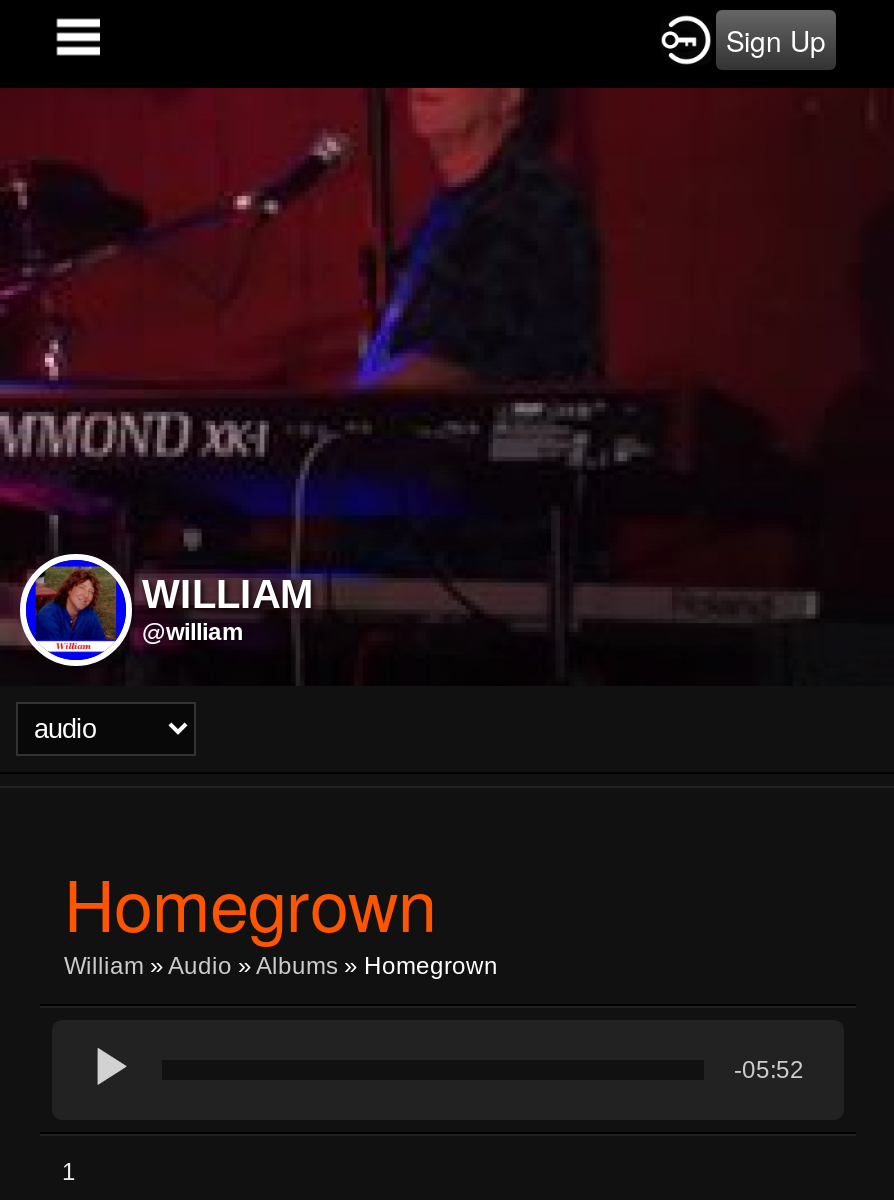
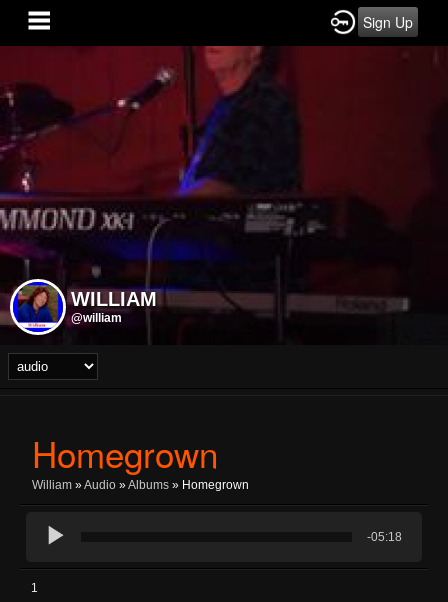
[734,1055,804,1083] -05:52 -> [367,529,402,543] -05:18

